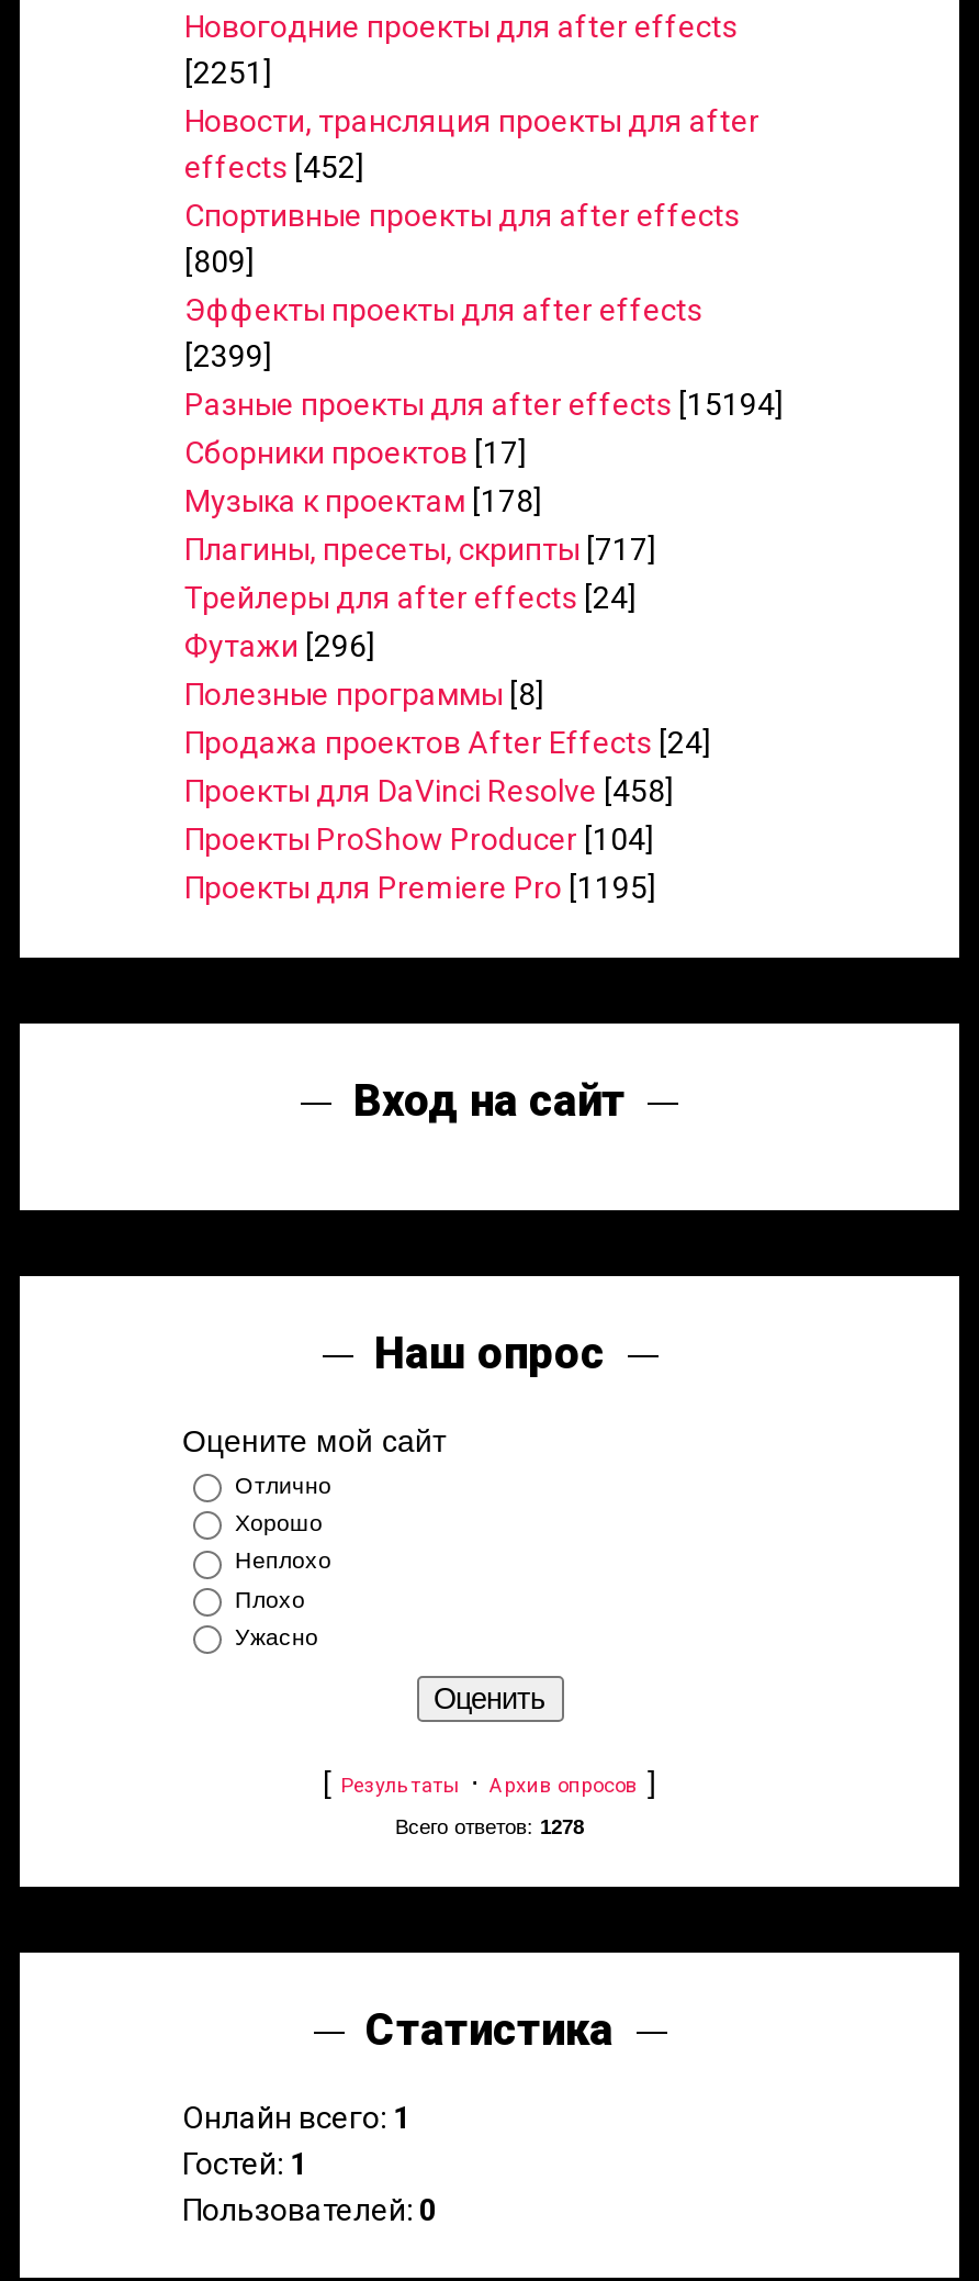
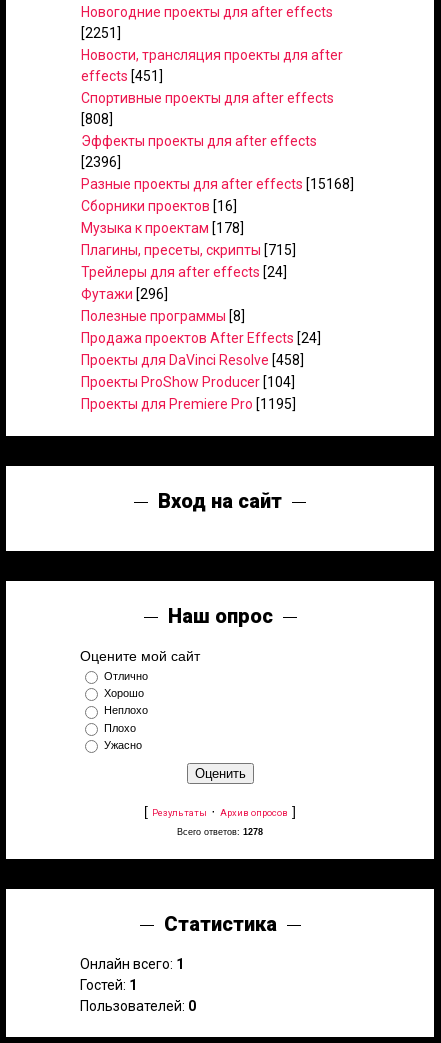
[184,149,364,185] effects [452] -> [81,68,163,84] effects [451]
[184,244,255,279] [809] -> [81,111,113,127] [808]
[184,338,272,373] [2399] -> [81,154,121,170] [2396]
[184,387,784,422] Разные проекты для after effects [15194] -> [81,176,354,192] Разные проекты для after effects [15168]
[184,435,527,470] Сборники проектов [17] -> [81,198,237,214] Сборники проектов [16]
[184,532,656,567] Плагины, пресеты, скрипты [717] -> [81,242,296,258] Плагины, пресеты, скрипты [715]

